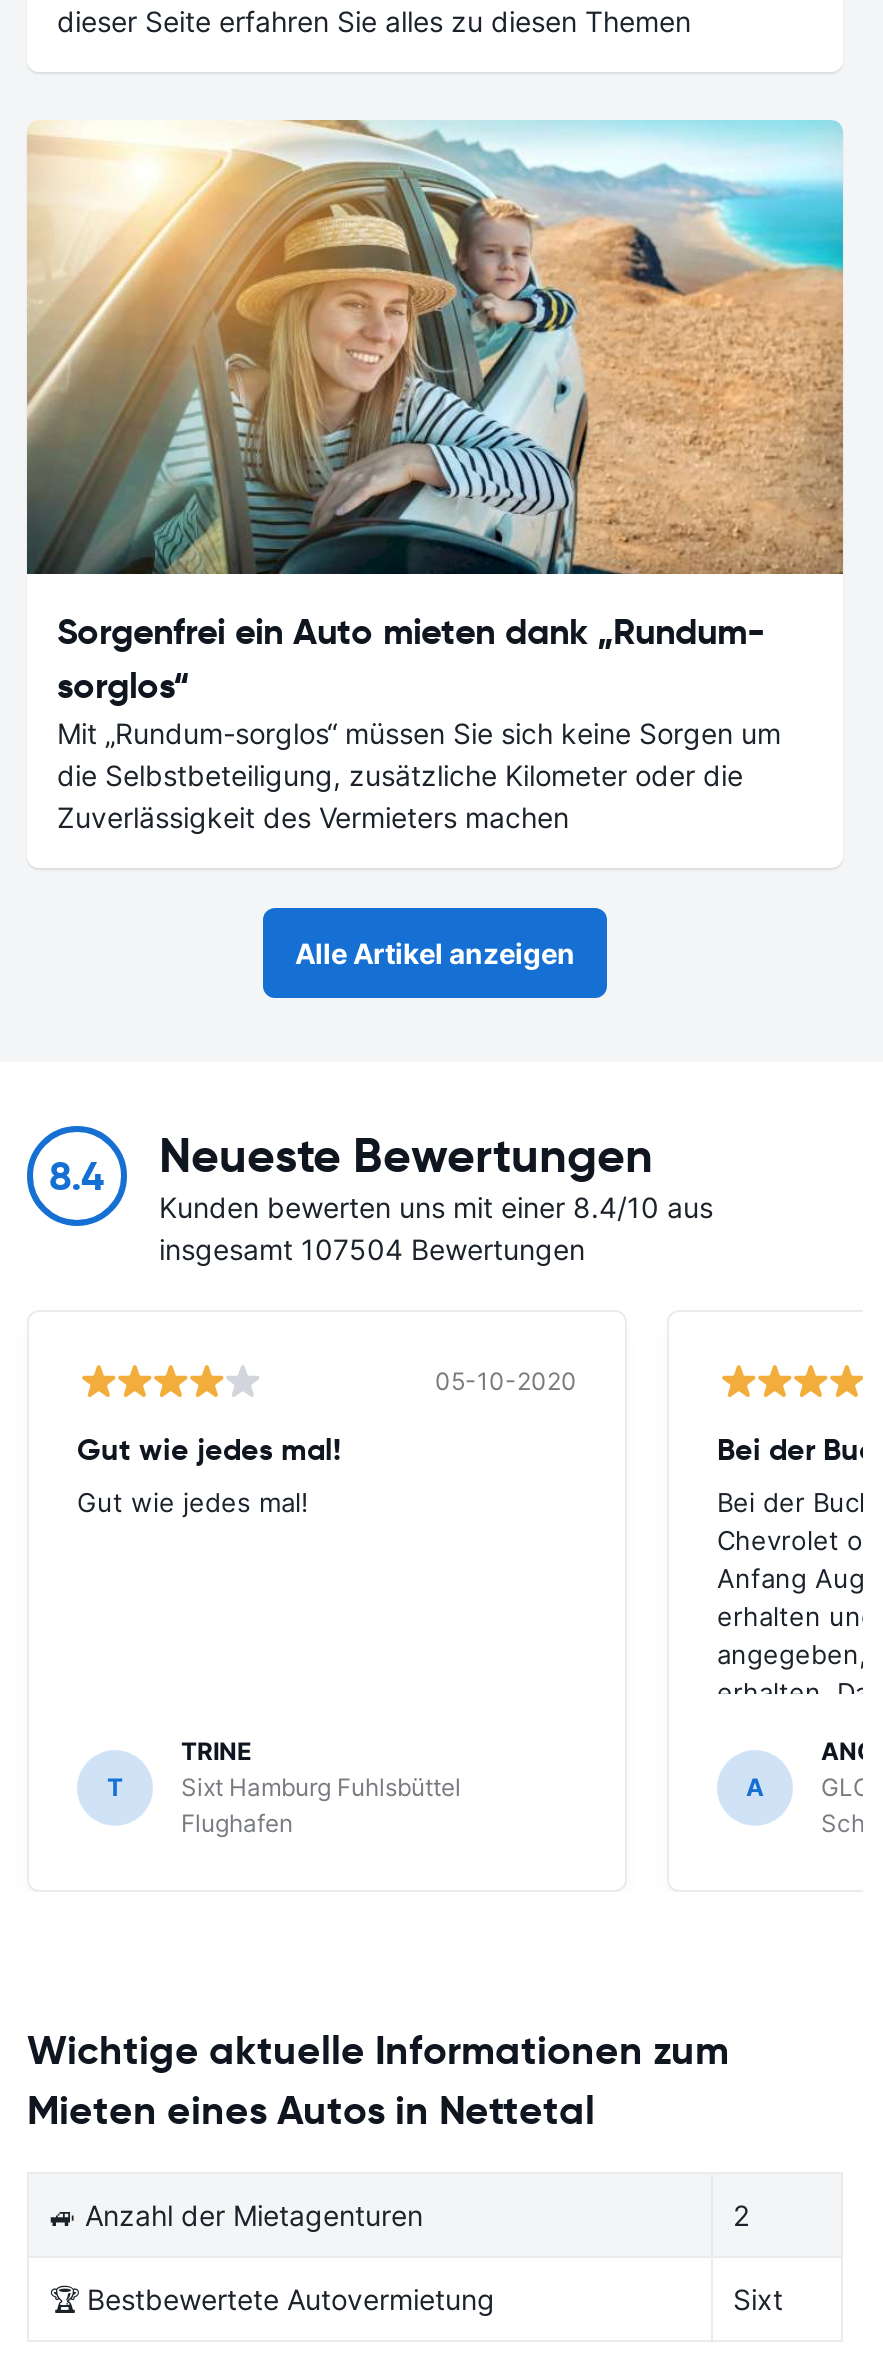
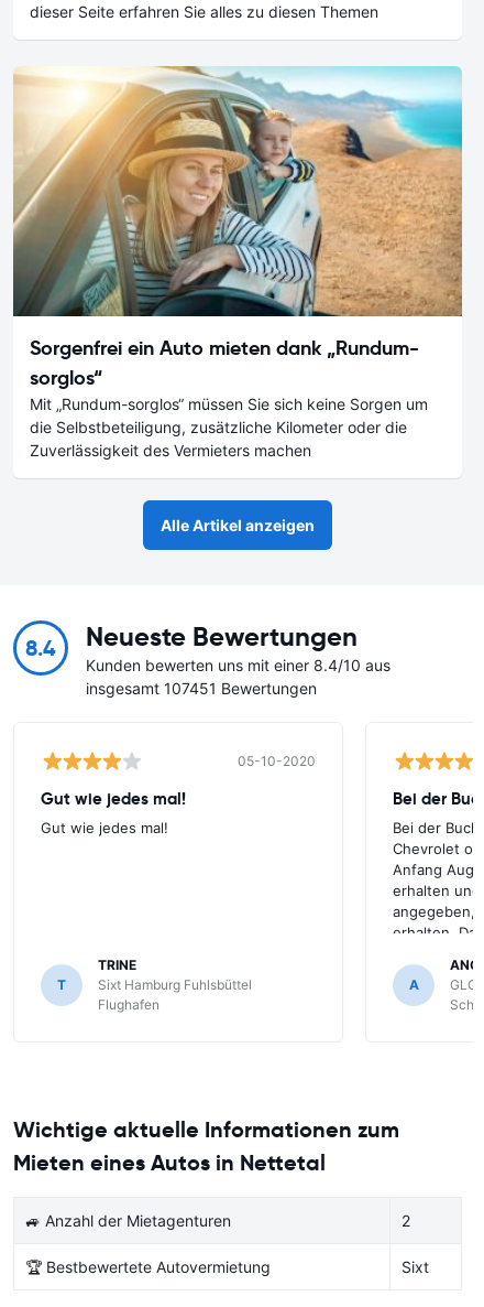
[159,1232,585,1266] insgesamt 107504 Bewertungen -> [86,679,317,698] insgesamt 107451 Bewertungen

